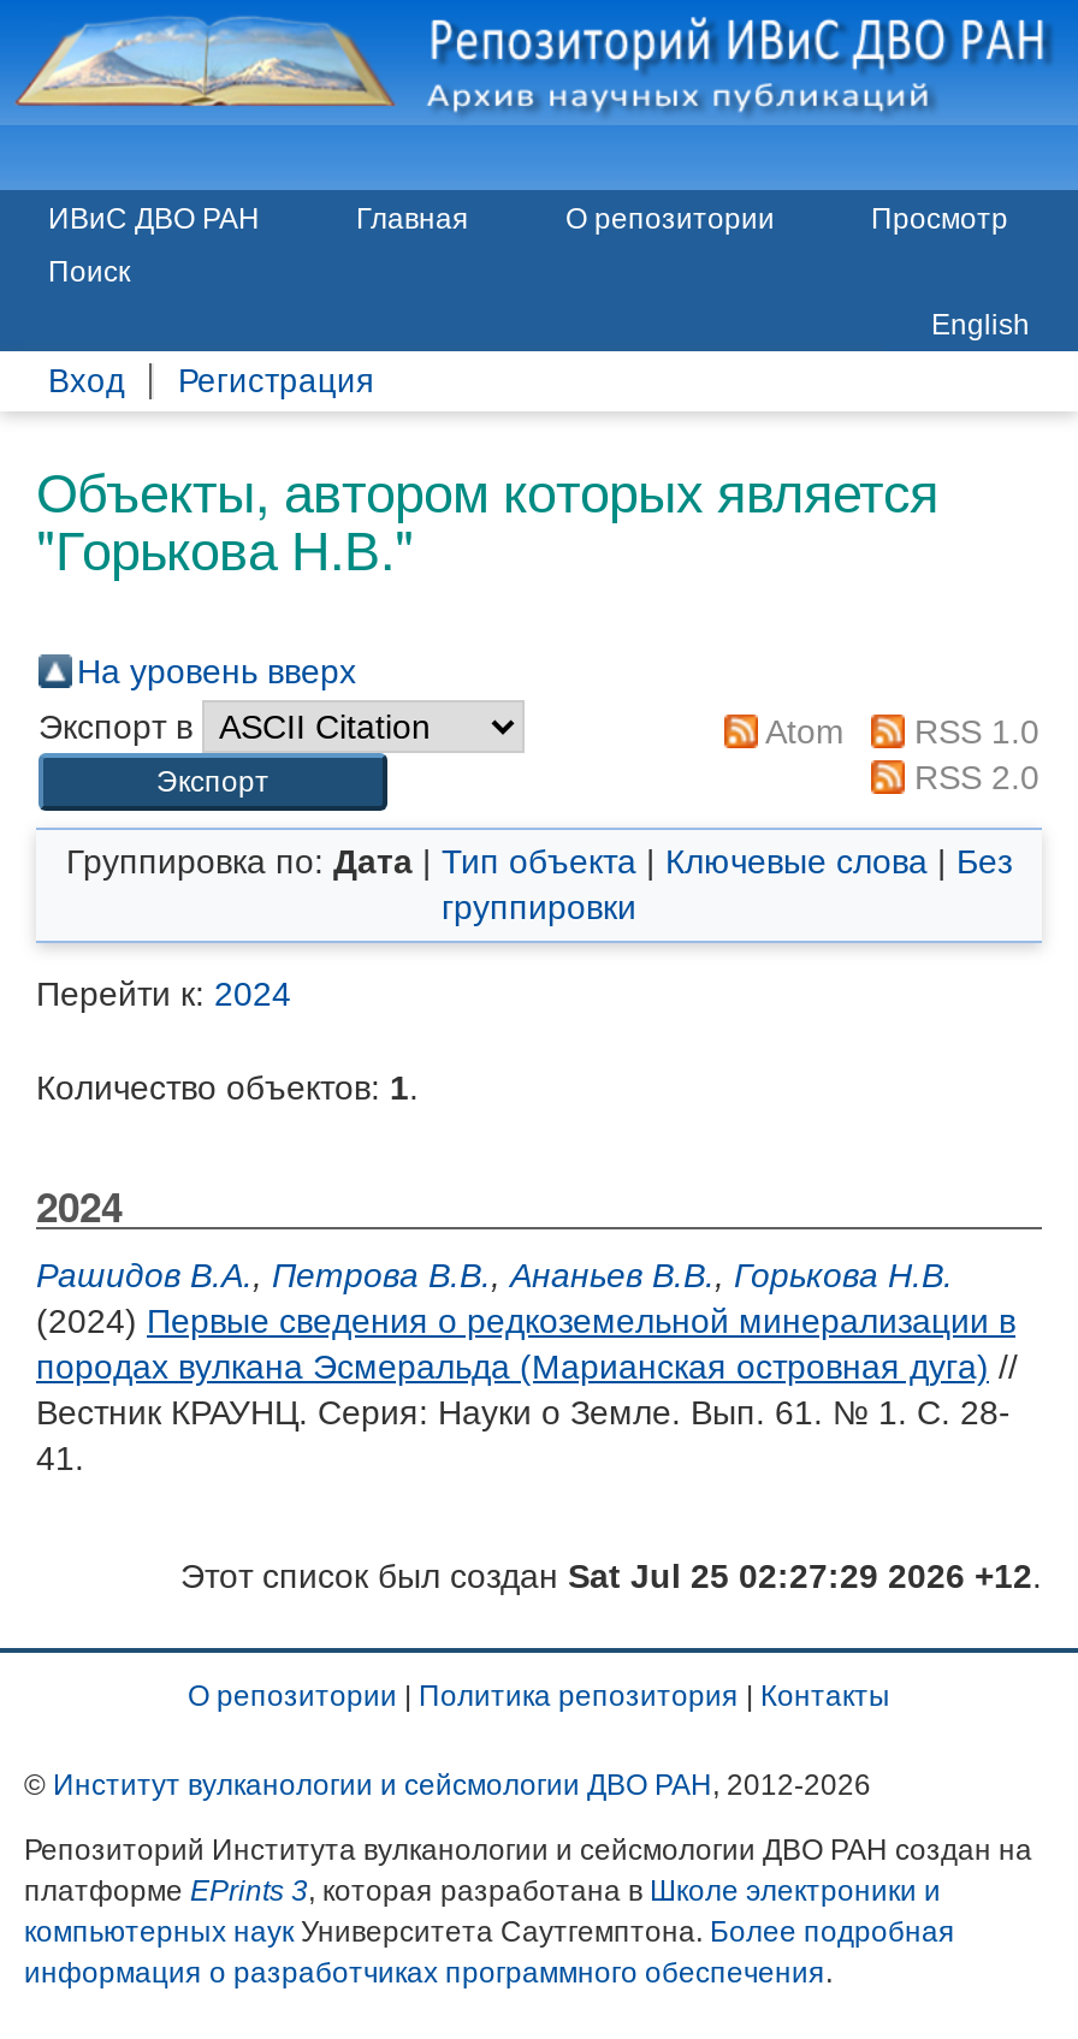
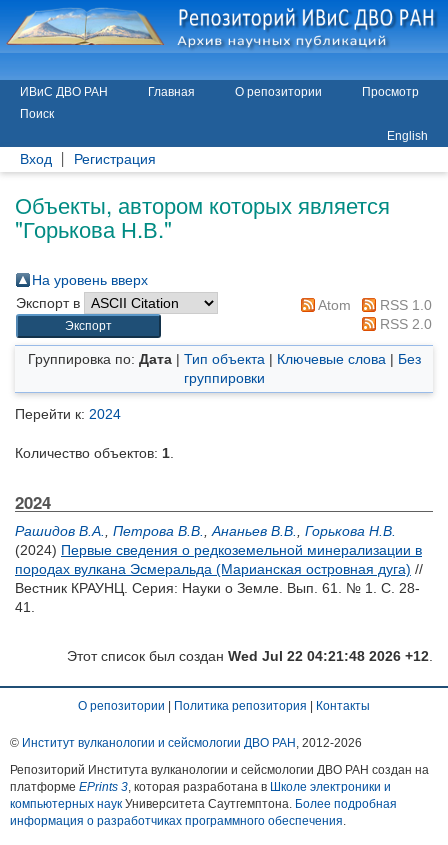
[180,1557,1042,1595] Этот список был создан Sat Jul 25 02:27:29 2026 +12. -> [67,648,433,664] Этот список был создан Wed Jul 22 04:21:48 2026 +12.

